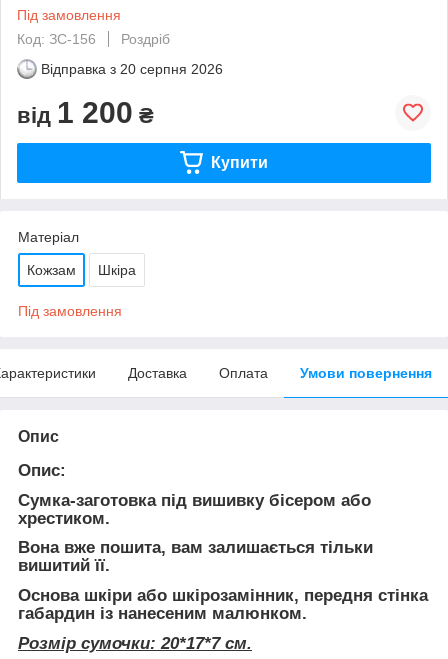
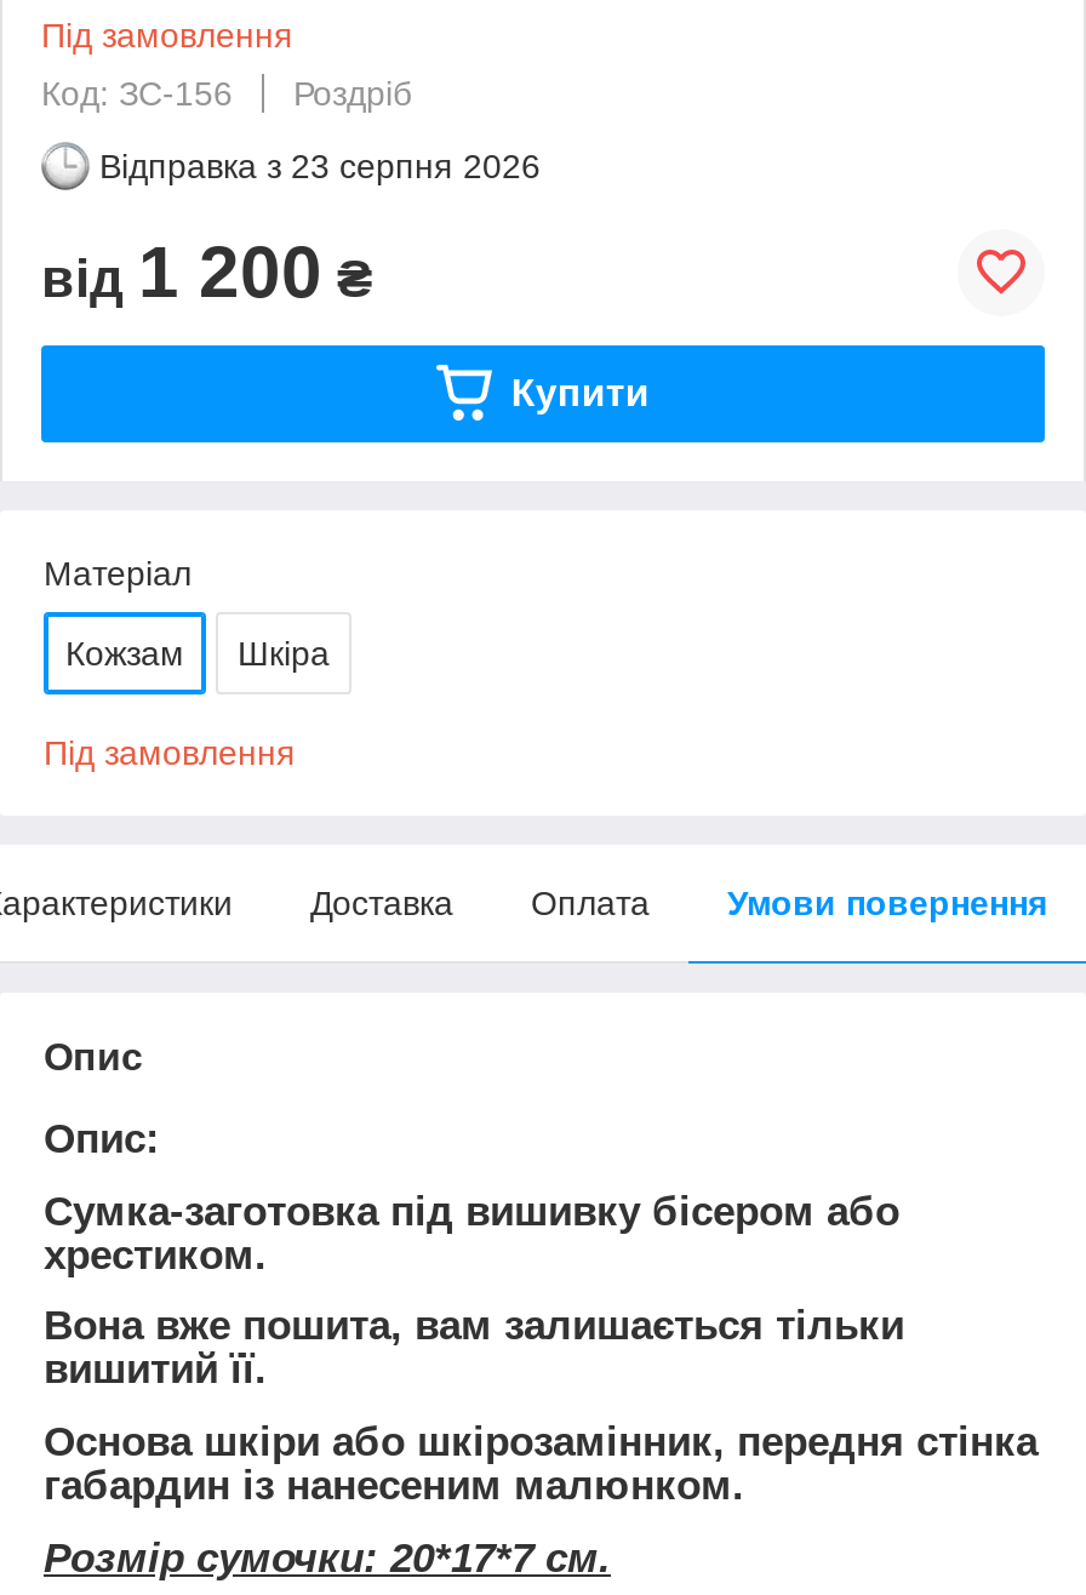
[41,61,223,77] Відправка з 20 серпня 2026 -> [99,146,541,185] Відправка з 23 серпня 2026

